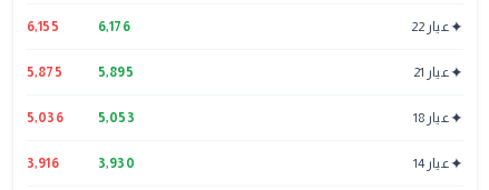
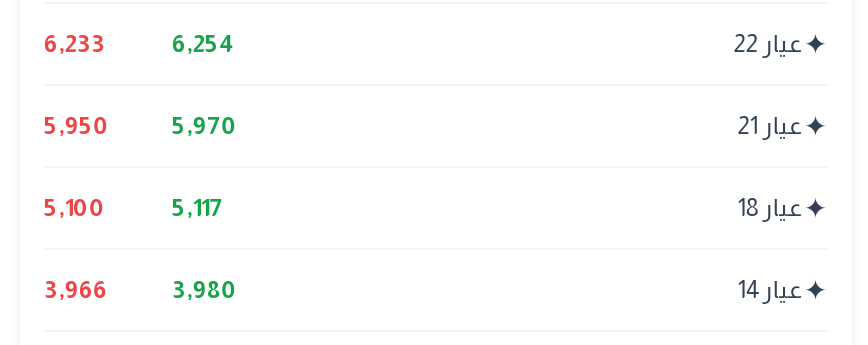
[27,19,59,34] 6,155 -> [44,30,106,58] 6,233
[98,19,130,34] 6,176 -> [172,30,236,58] 6,254
[27,64,62,80] 5,875 -> [44,112,110,140] 5,950
[98,64,133,80] 5,895 -> [172,112,238,140] 5,970
[27,110,63,126] 5,036 -> [44,194,106,222] 5,100
[98,110,135,126] 5,053 -> [172,194,224,222] 5,117
[27,156,59,171] 3,916 -> [44,276,108,304] 3,966
[98,156,135,171] 3,930 -> [172,276,238,304] 3,980

